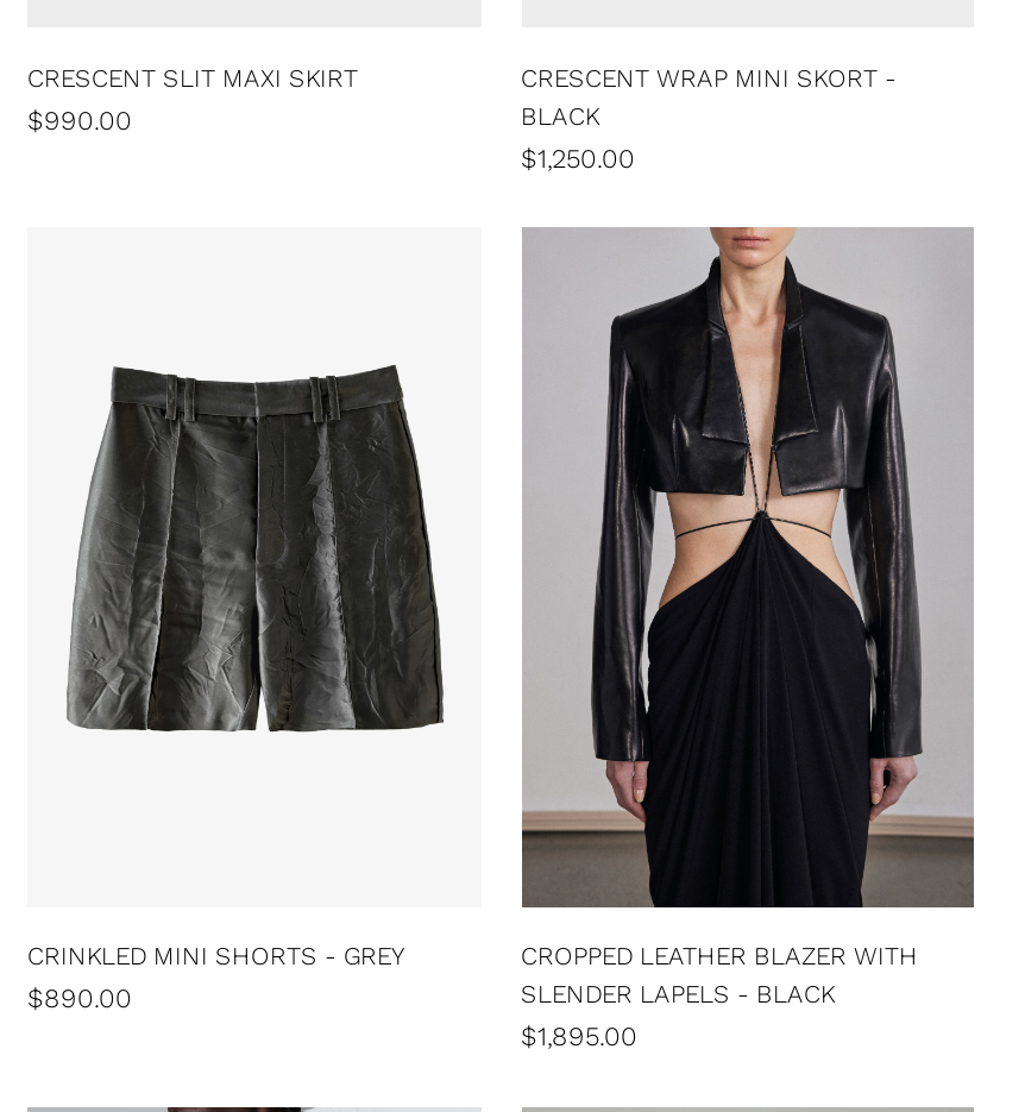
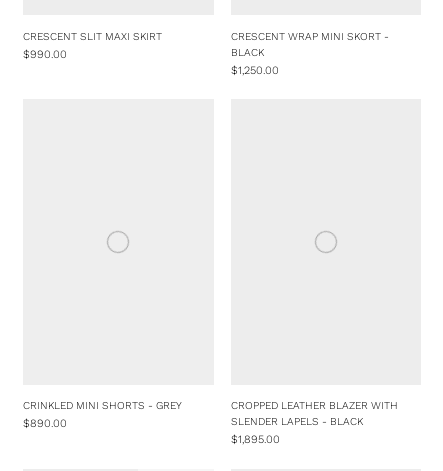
[520,225,976,910] [image] -> none
[65,363,446,734] [image] -> none

